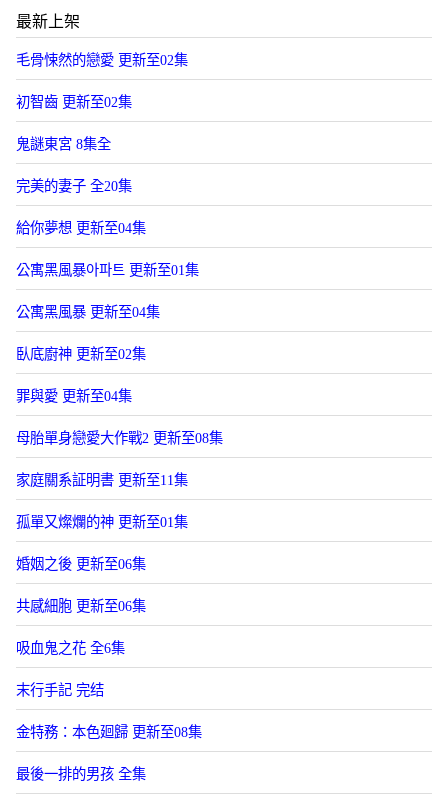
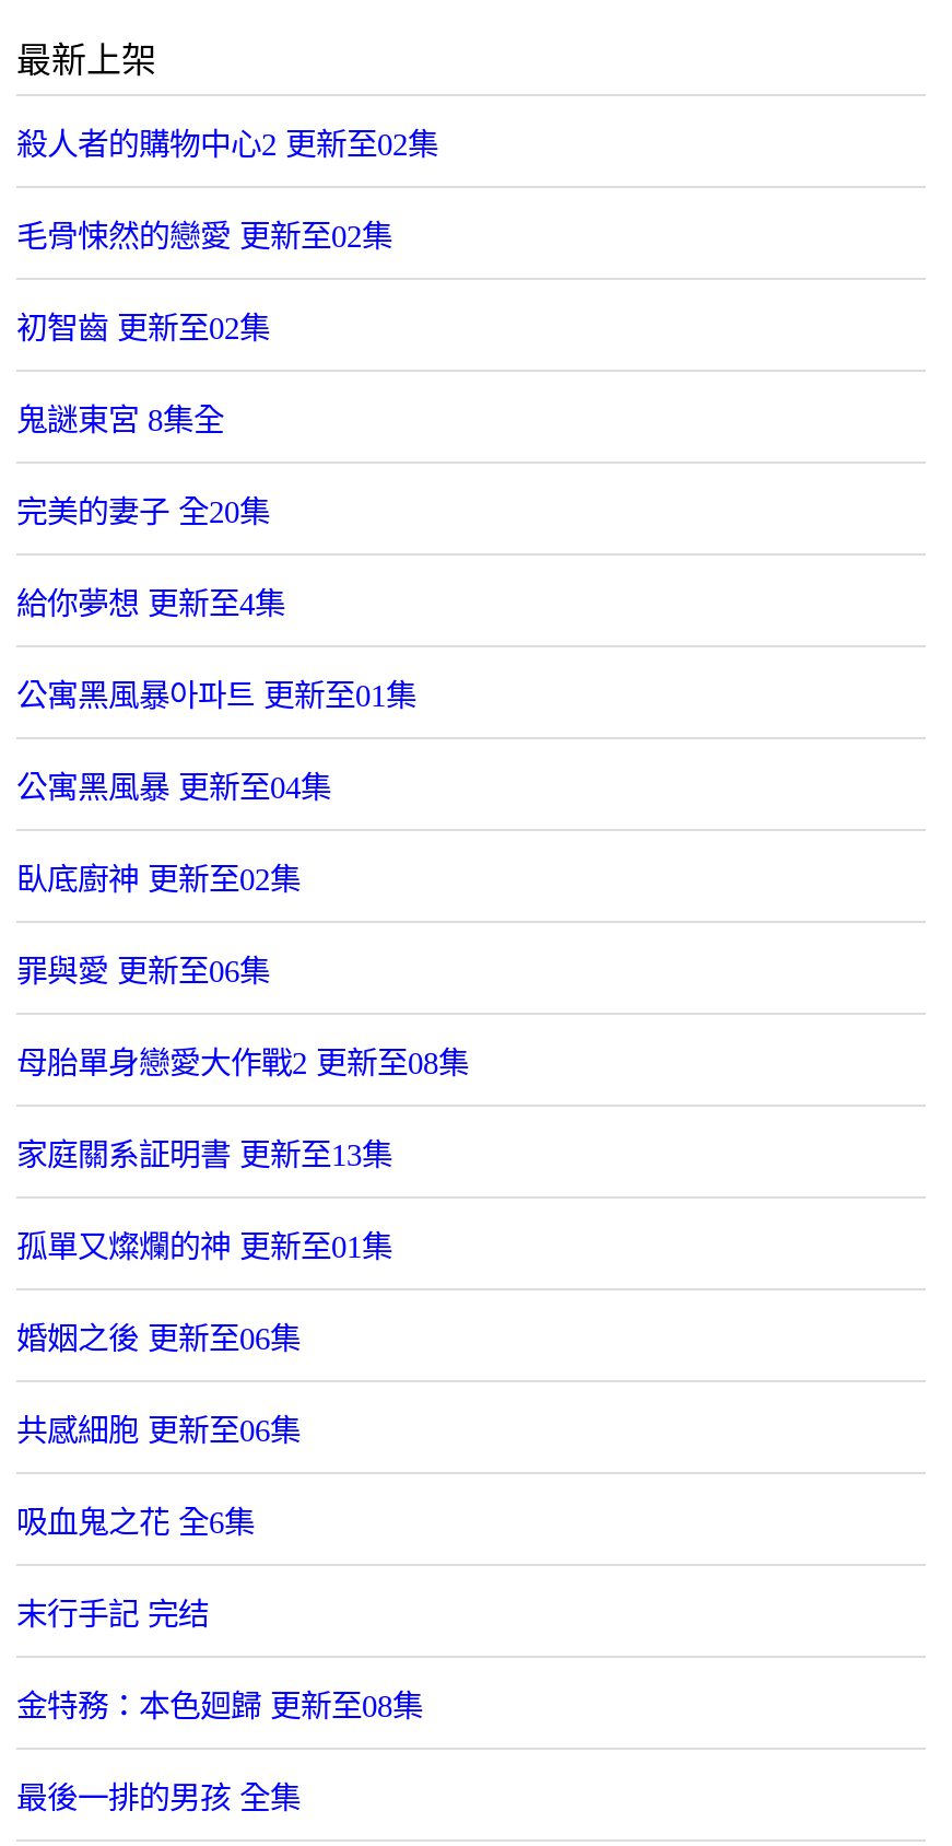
none -> [16,126,438,161] 殺人者的購物中心2 更新至02集
[16,219,146,235] 給你夢想 更新至04集 -> [16,585,285,620] 給你夢想 更新至4集
[16,387,132,403] 罪與愛 更新至04集 -> [16,953,270,988] 罪與愛 更新至06集
[16,471,188,487] 家庭關系証明書 更新至11集 -> [16,1136,392,1171] 家庭關系証明書 更新至13集

